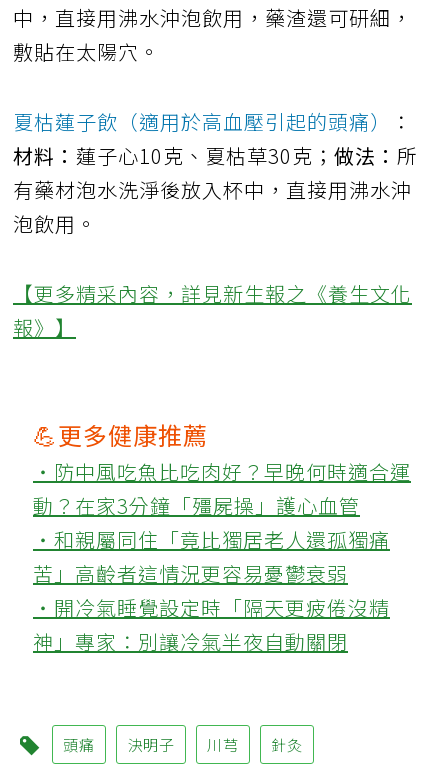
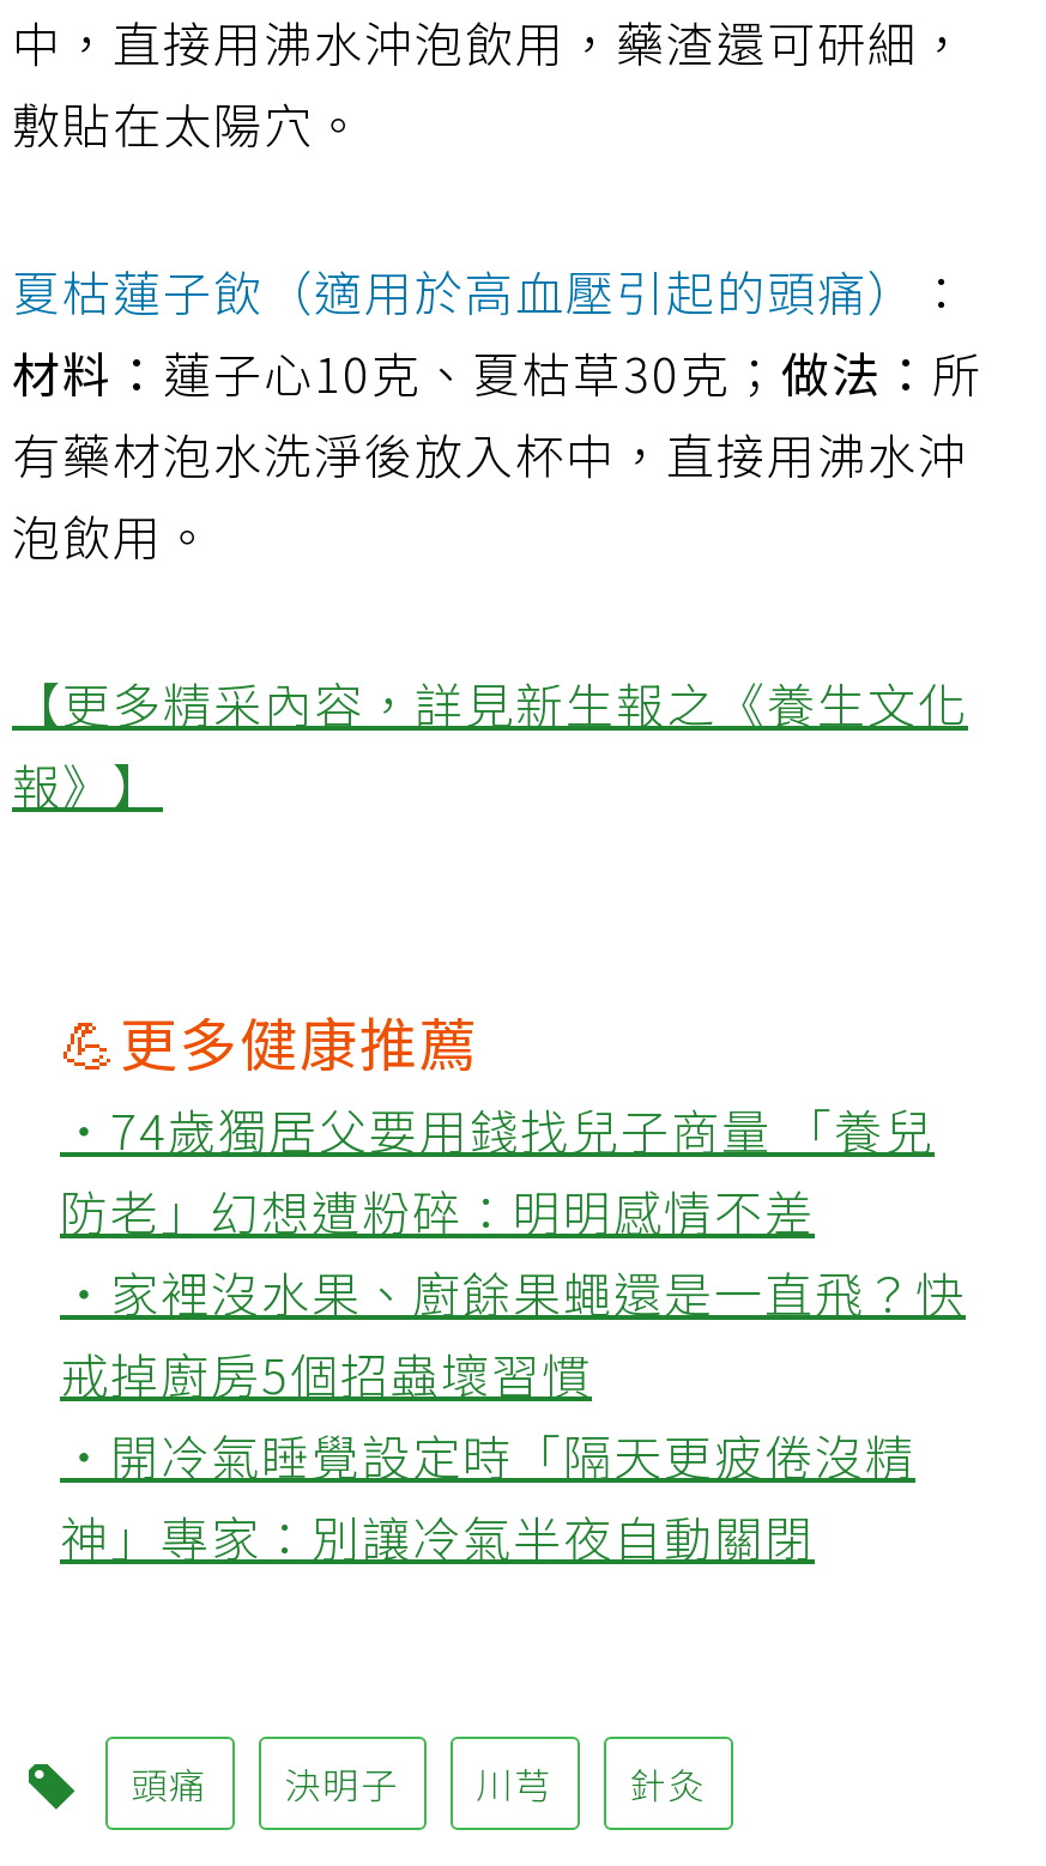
[33,457,411,588] ‧防中風吃魚比吃肉好？早晚何時適合運 | 動？在家3分鐘「殭屍操」護心血管 | ‧和親屬同住「竟比獨居老人還孤獨痛 | 苦」高齡者這情況更容易憂鬱衰弱 -> [60,1096,966,1409] ‧74歲獨居父要用錢找兒子商量 「養兒 | 防老」幻想遭粉碎：明明感情不差 | ‧家裡沒水果、廚餘果蠅還是一直飛？快 | 戒掉廚房5個招蟲壞習慣

